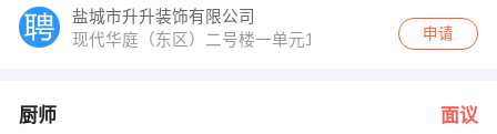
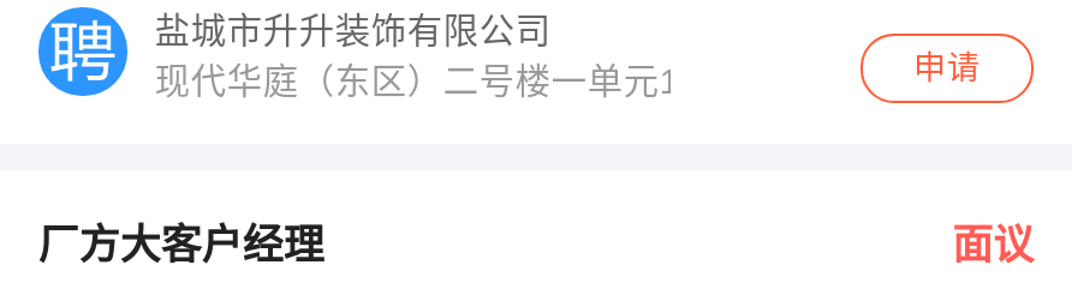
[19,106,56,127] 厨师 -> [38,223,324,268] 厂方大客户经理

